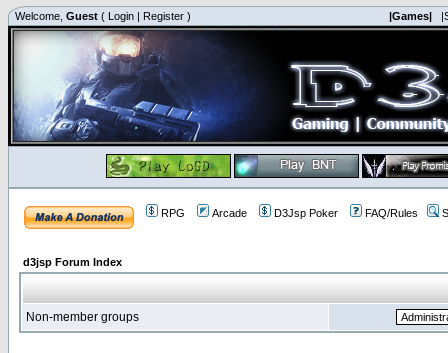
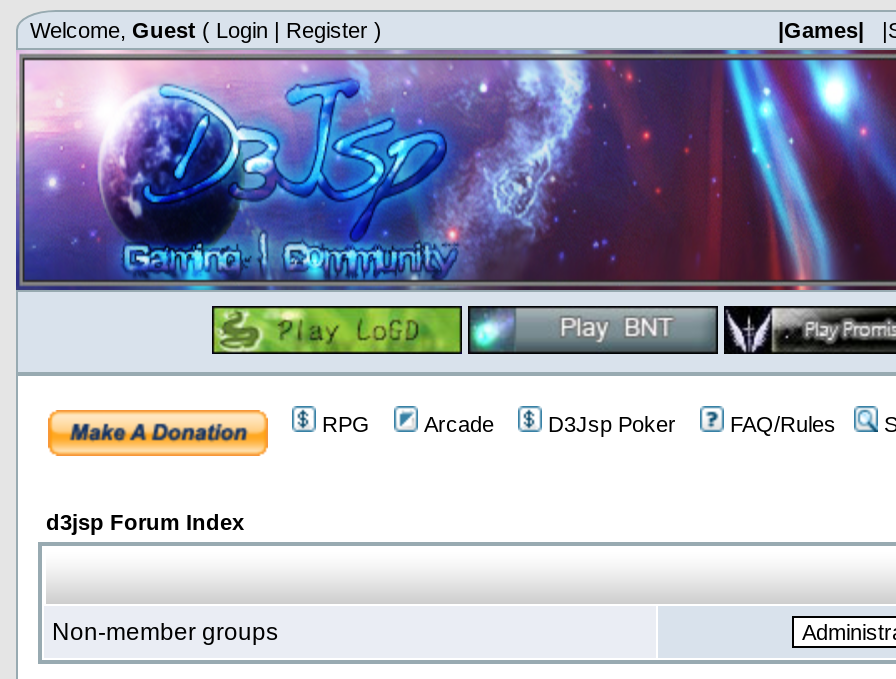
[7,25,445,147] [image] -> [14,48,890,292] [image]

